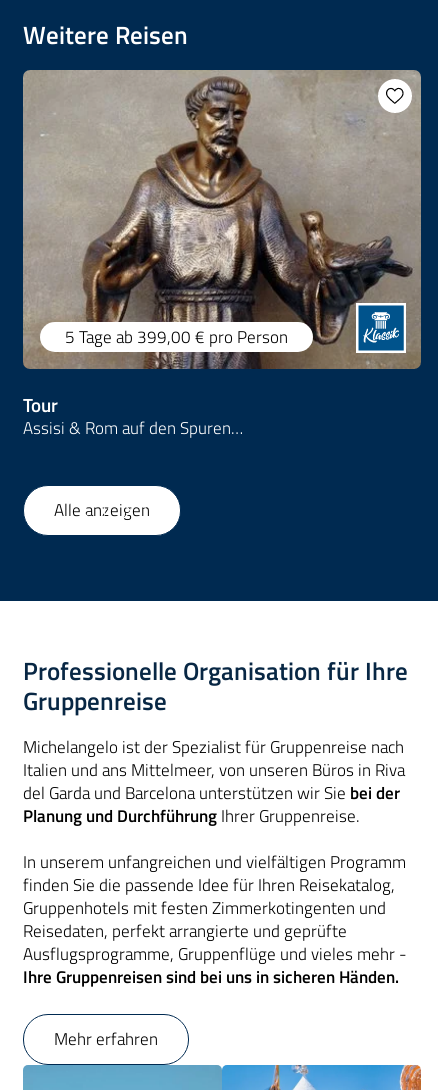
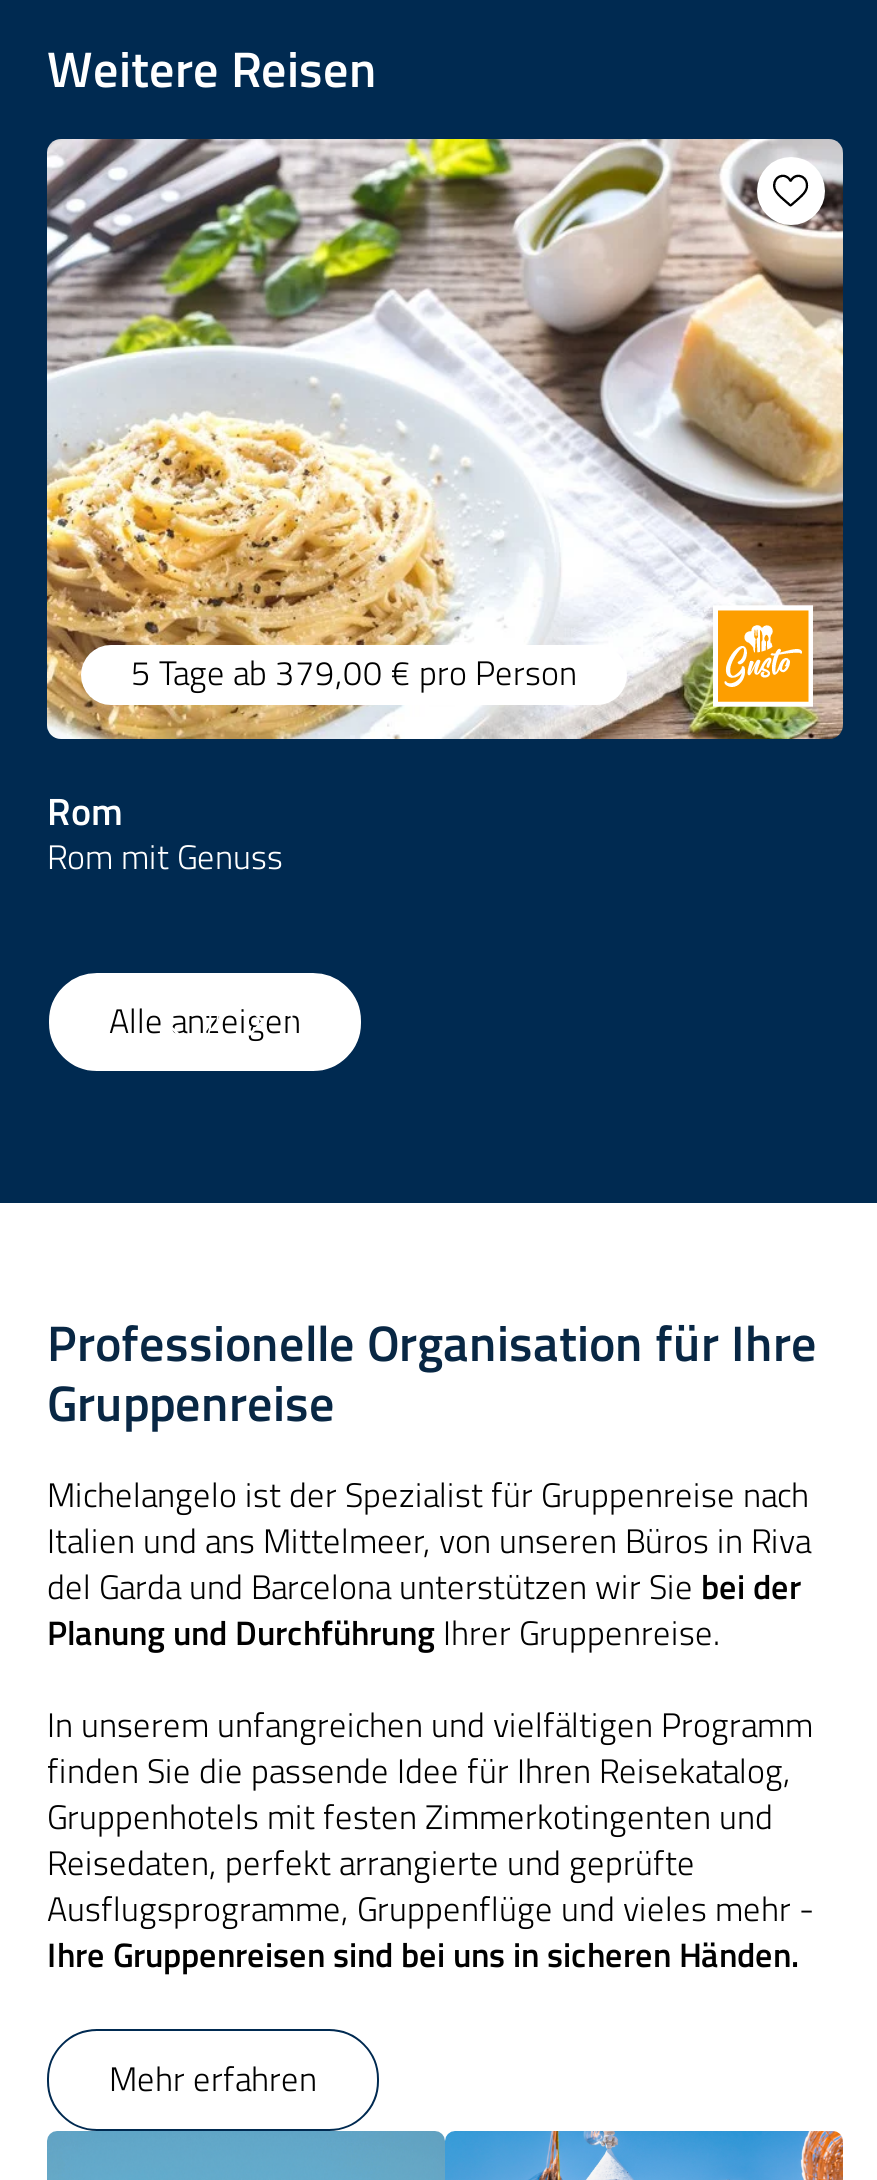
[22,69,422,370] [image] | 5 Tage ab 399,00 €pro Person -> [45,137,845,741] [image] | 5 Tage ab 379,00 €pro Person
[23,390,243,441] Tour | Assisi & Rom auf den Spuren… -> [47,780,283,882] Rom | Rom mit Genuss

